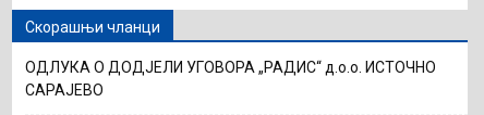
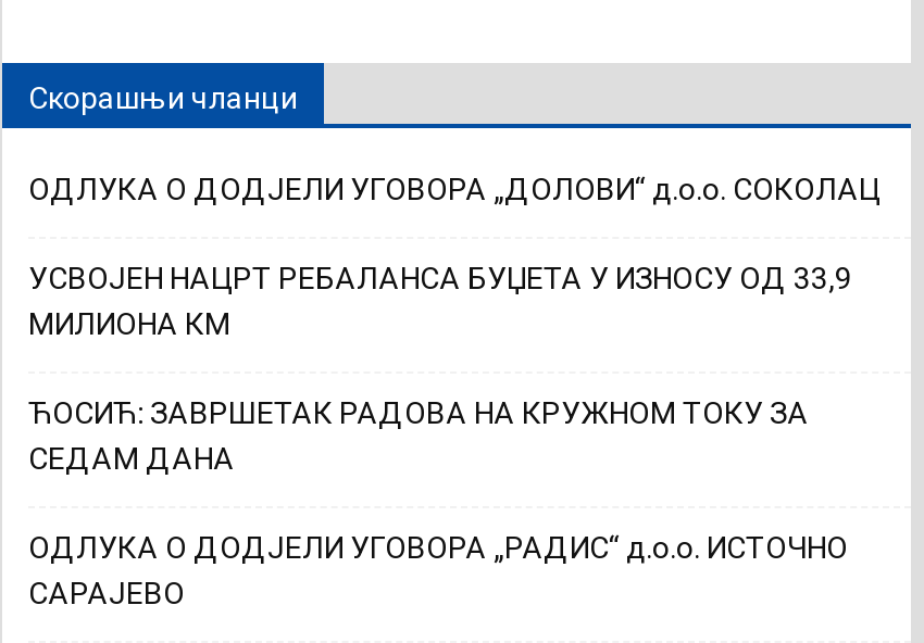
none -> [28,172,881,476] ОДЛУКА О ДОДЈЕЛИ УГОВОРА „ДОЛОВИ“ д.о.о. СОКОЛАЦ | УСВОЈЕН НАЦРТ РЕБАЛАНСА БУЏЕТА У ИЗНОСУ ОД 33,9 | МИЛИОНА КМ | ЋОСИЋ: ЗАВРШЕТАК РАДОВА НА КРУЖНОМ ТОКУ ЗА | СЕДАМ ДАНА

